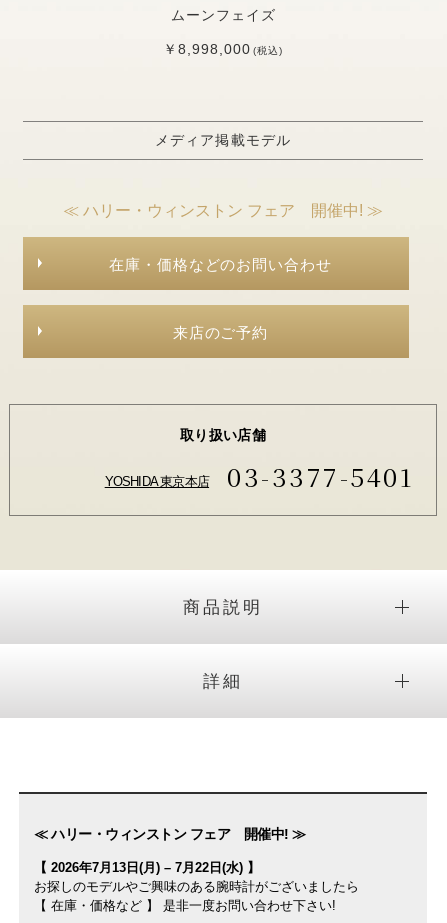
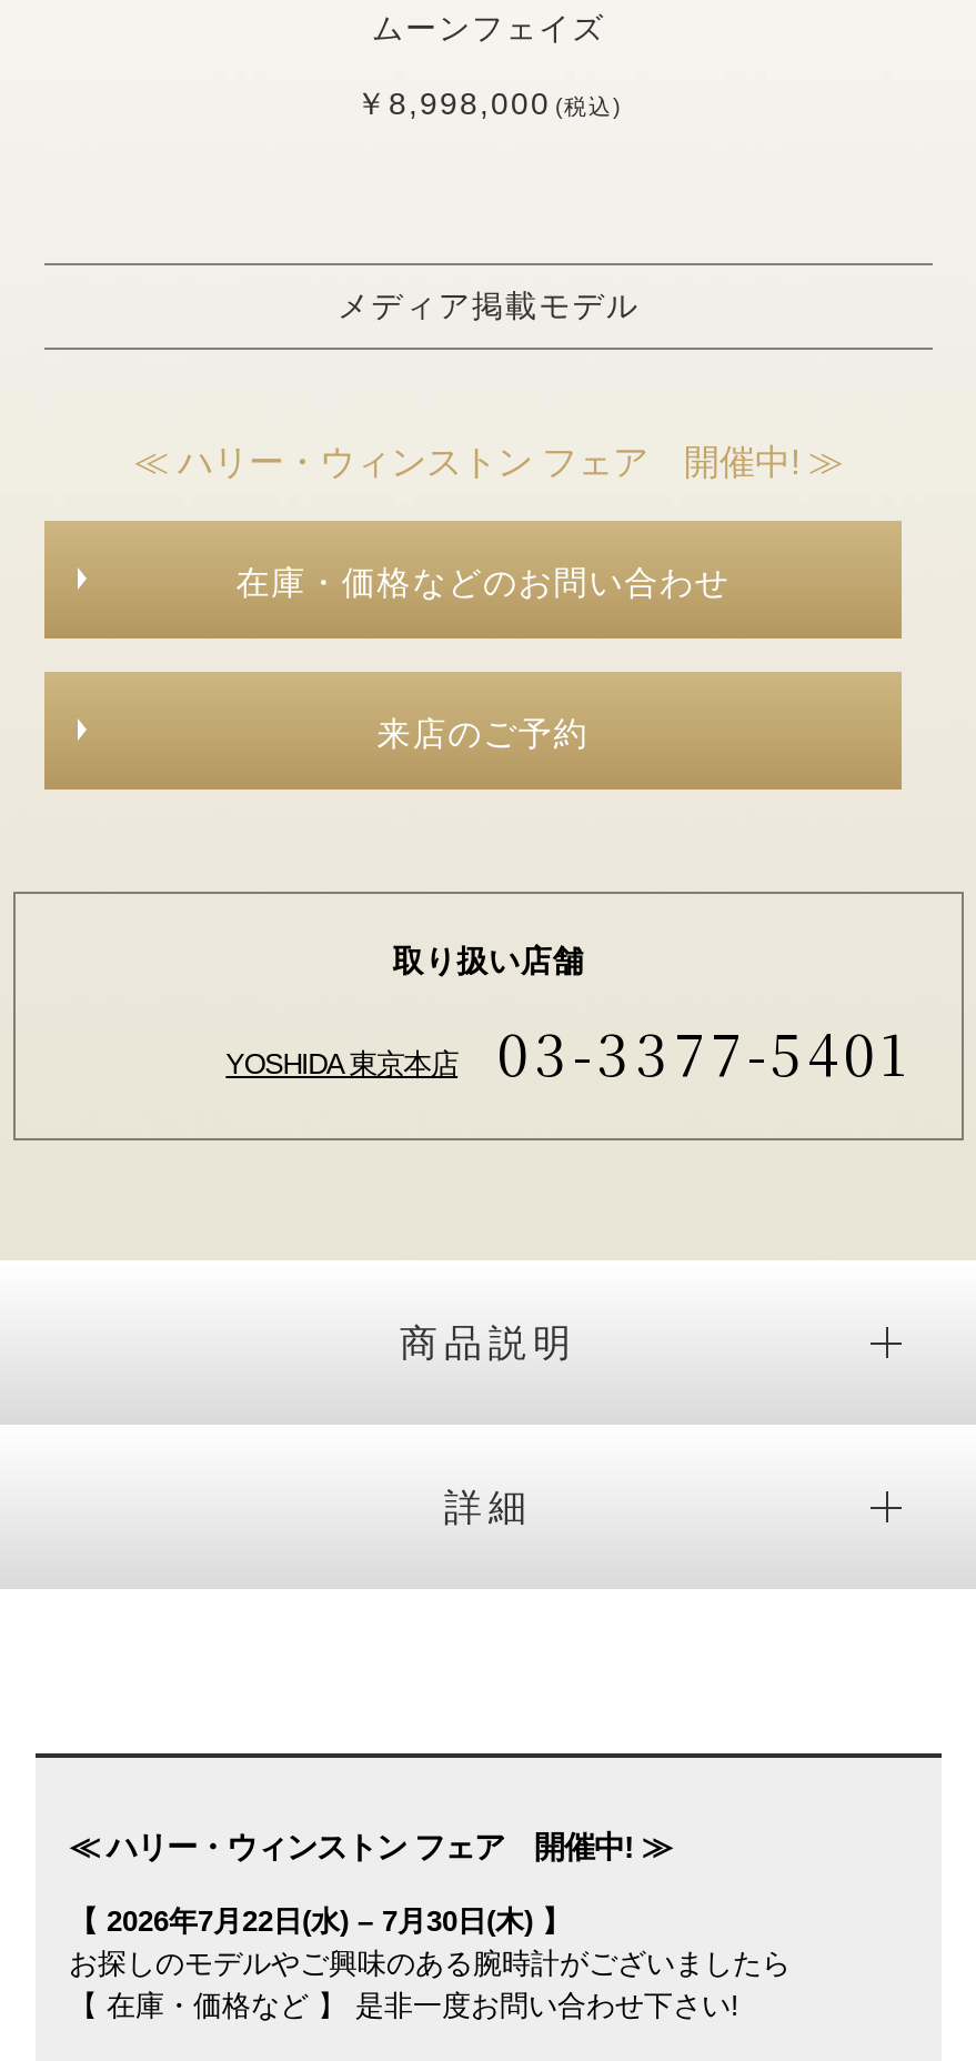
[34,860,260,875] 【 2026年7月13日(月) – 7月22日(水) 】 -> [69,1904,571,1938] 【 2026年7月22日(水) – 7月30日(木) 】

